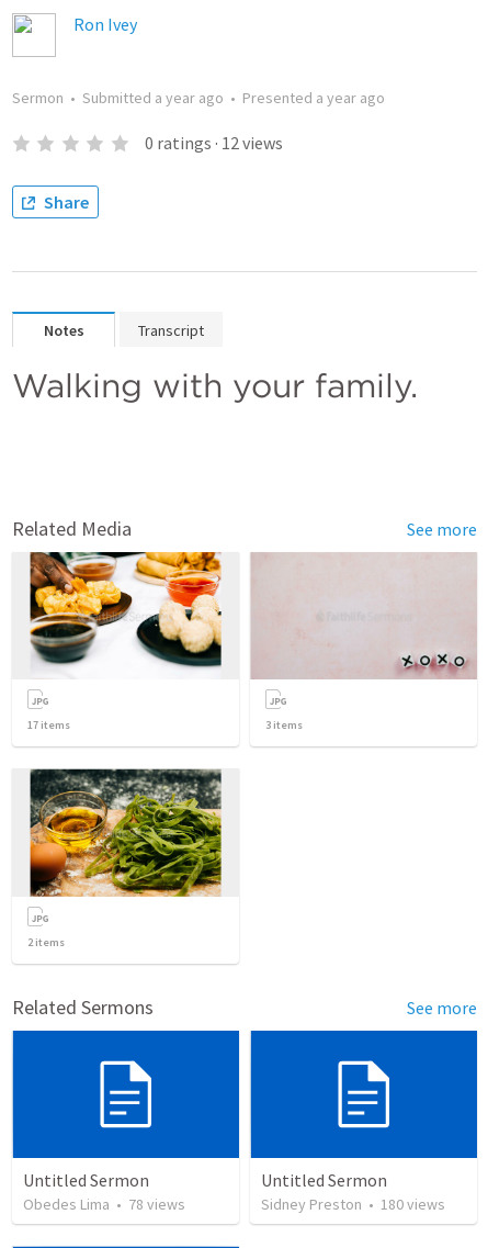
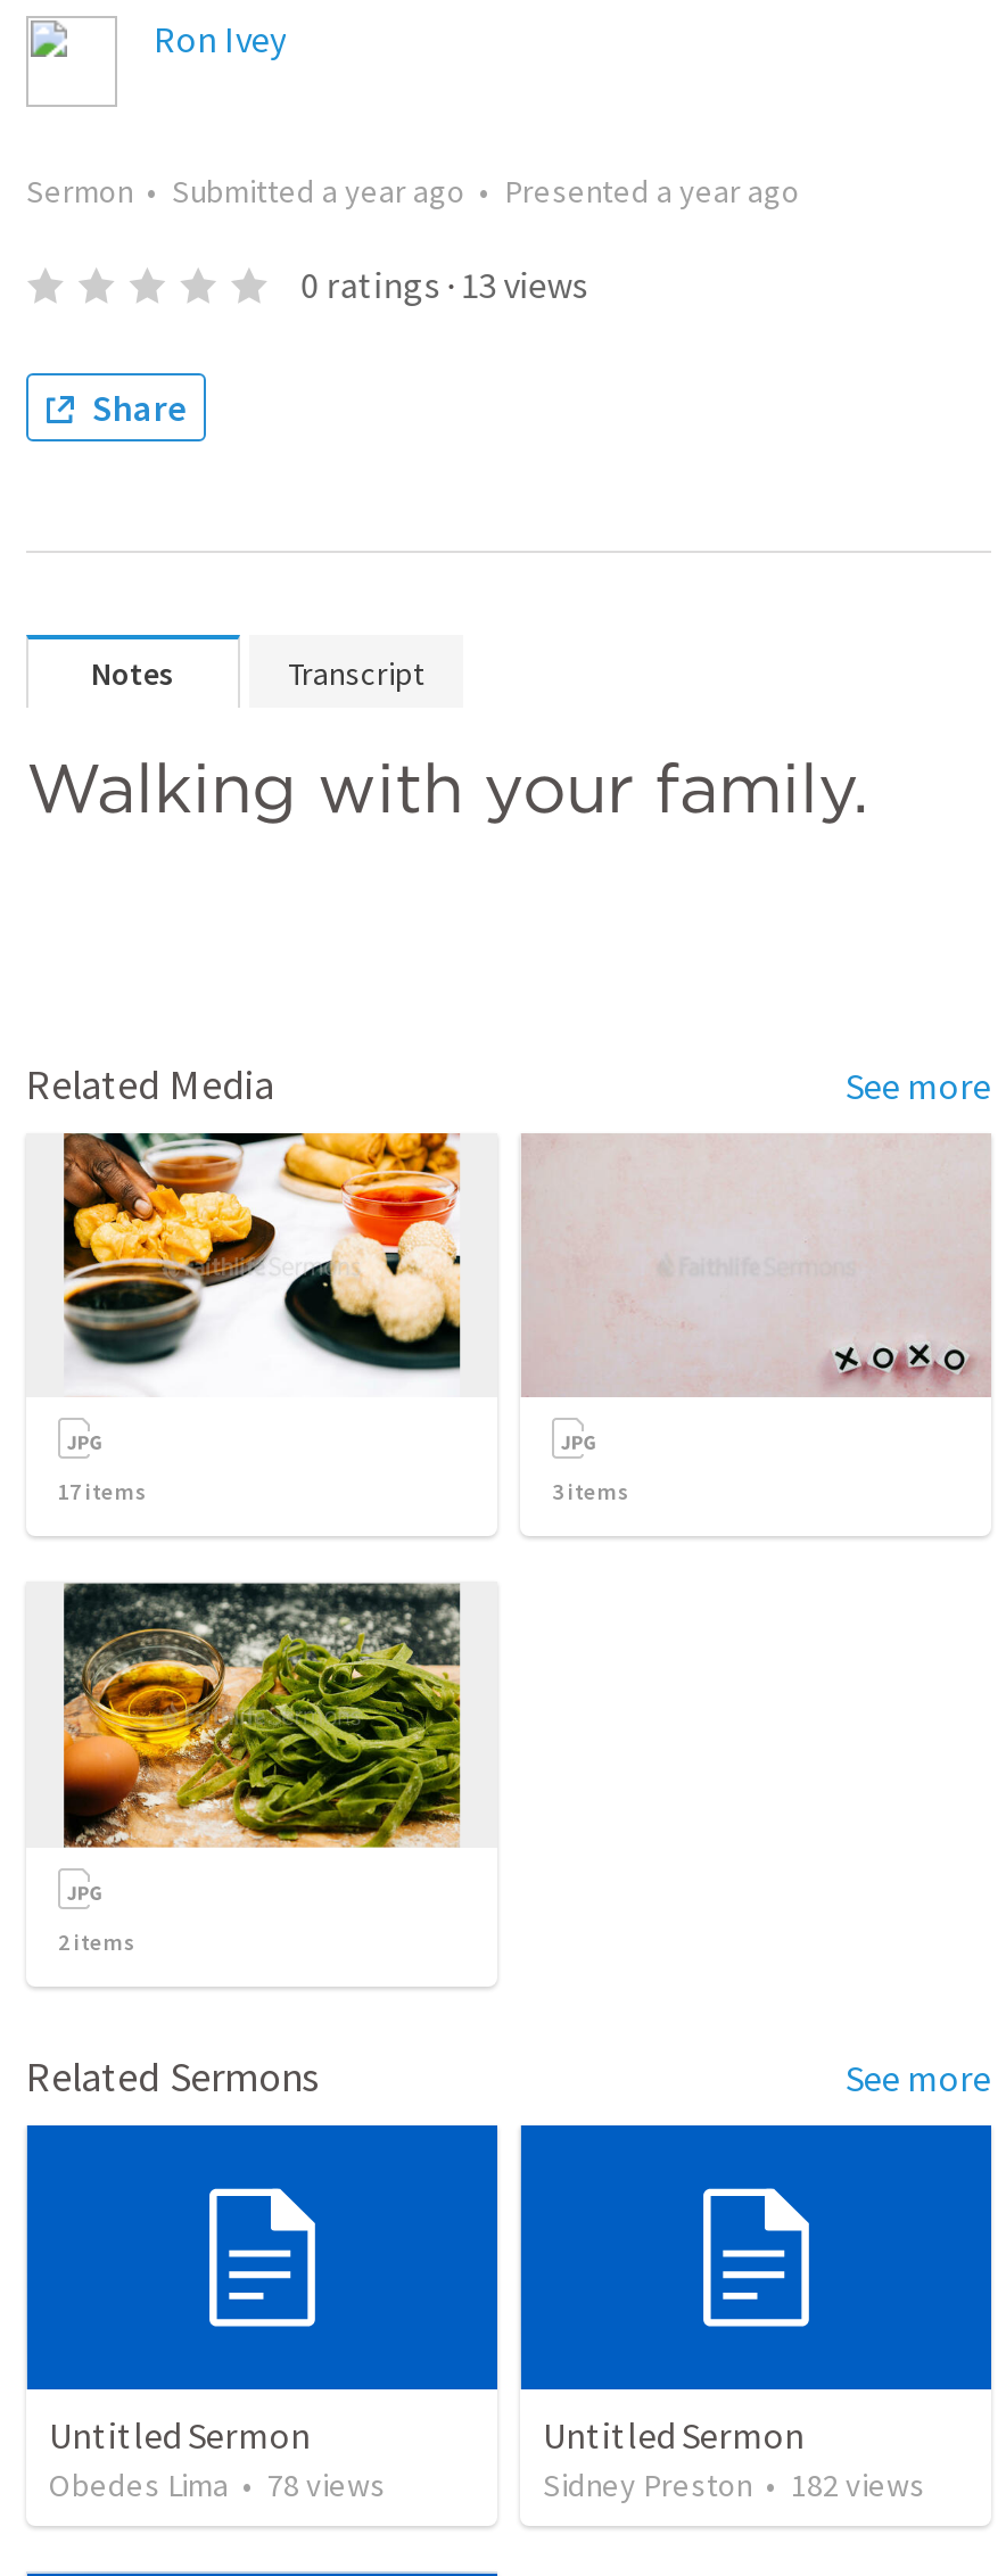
[144,132,283,154] 0 ratings · 12 views -> [301,262,588,307] 0 ratings · 13 views
[261,1195,445,1214] Sidney Preston • 180 views -> [543,2465,925,2506] Sidney Preston • 182 views

